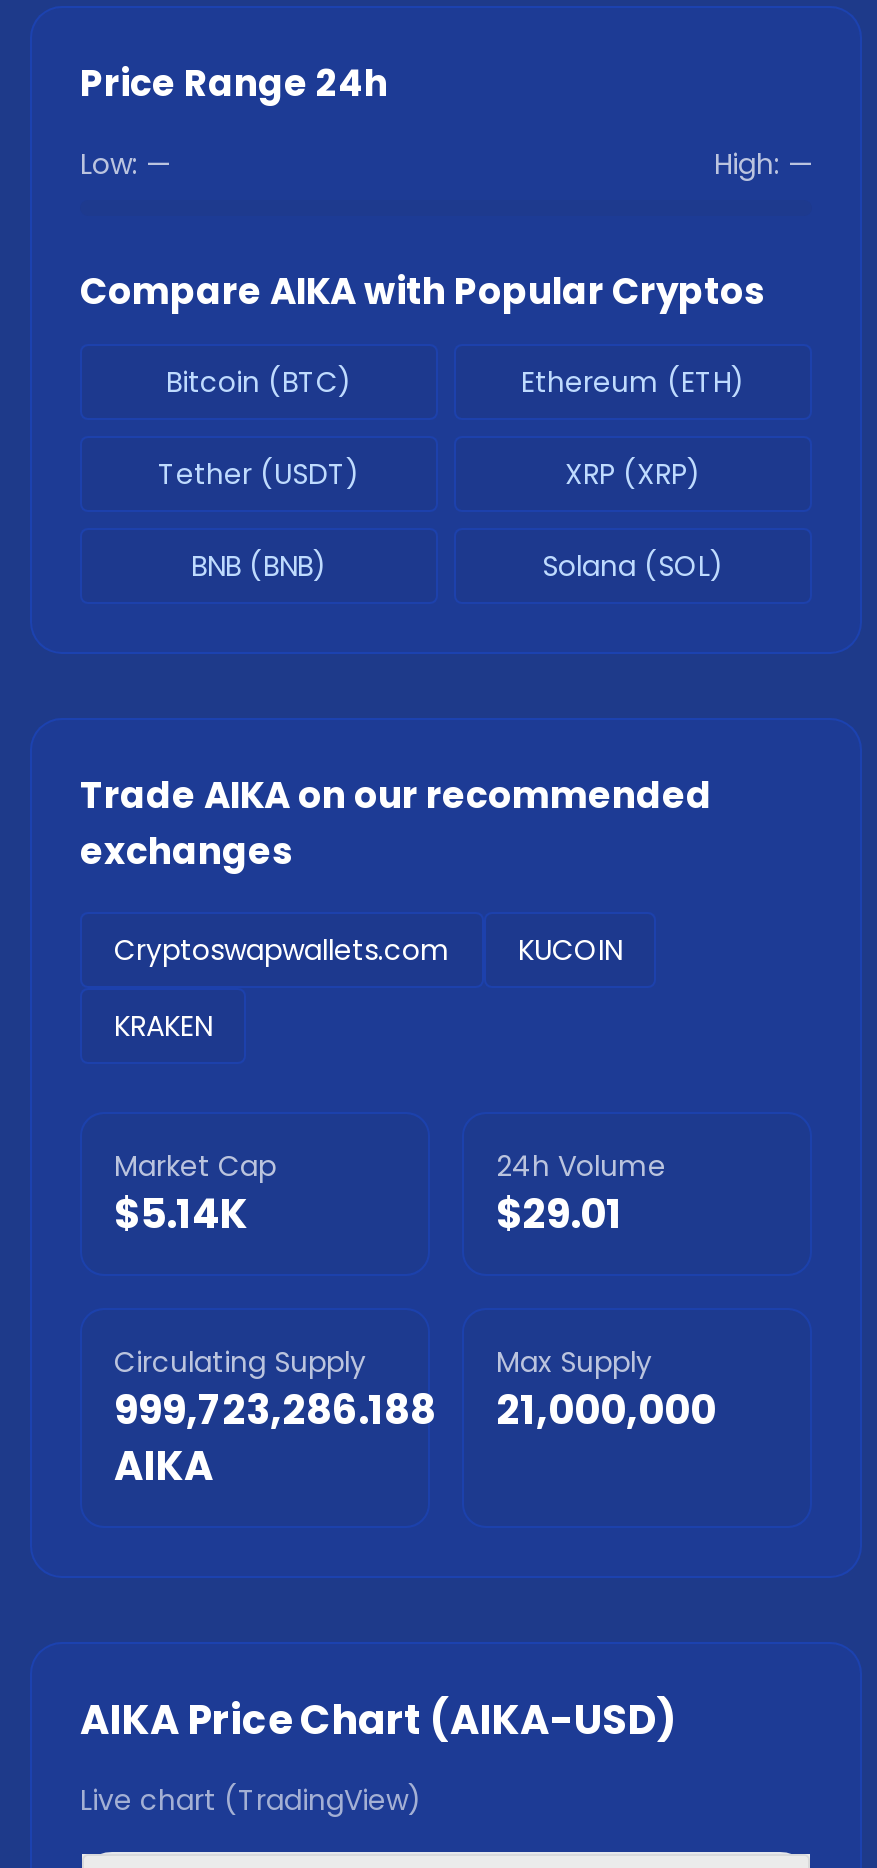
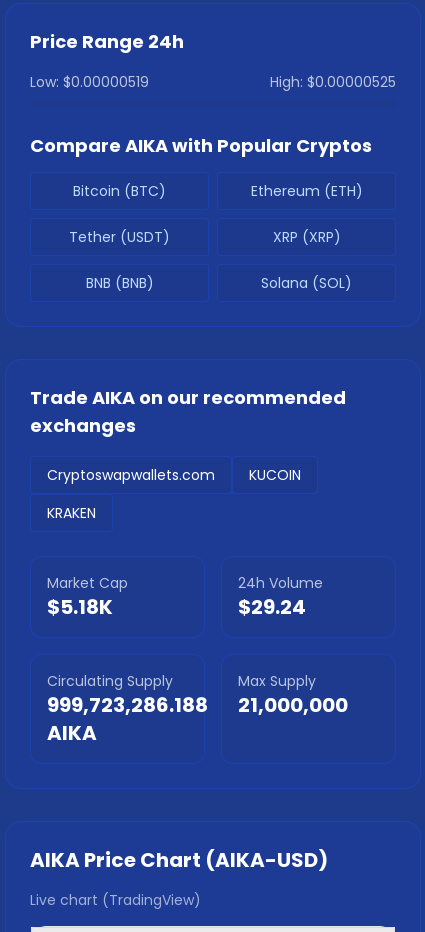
[80,144,170,184] Low: — -> [30,72,149,92] Low: $0.00000519
[714,144,812,184] High: — -> [270,72,396,92] High: $0.00000525
[114,1186,248,1242] $5.14K -> [47,593,113,621] $5.18K
[496,1186,622,1242] $29.01 -> [238,593,306,621] $29.24

